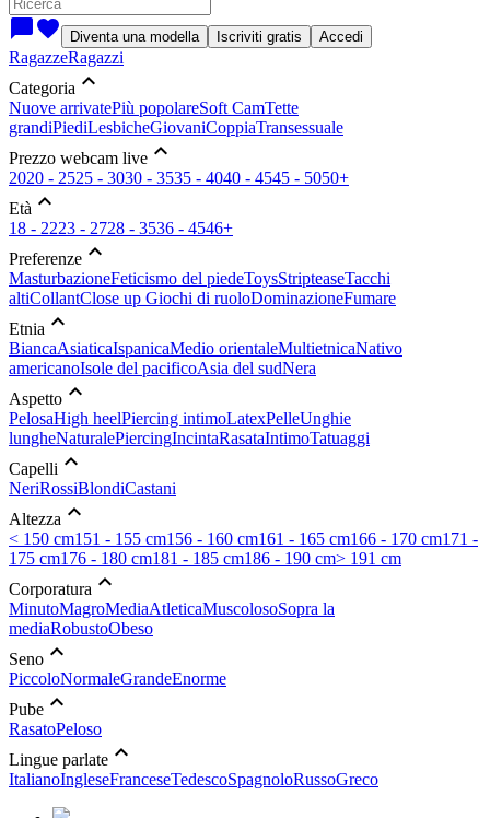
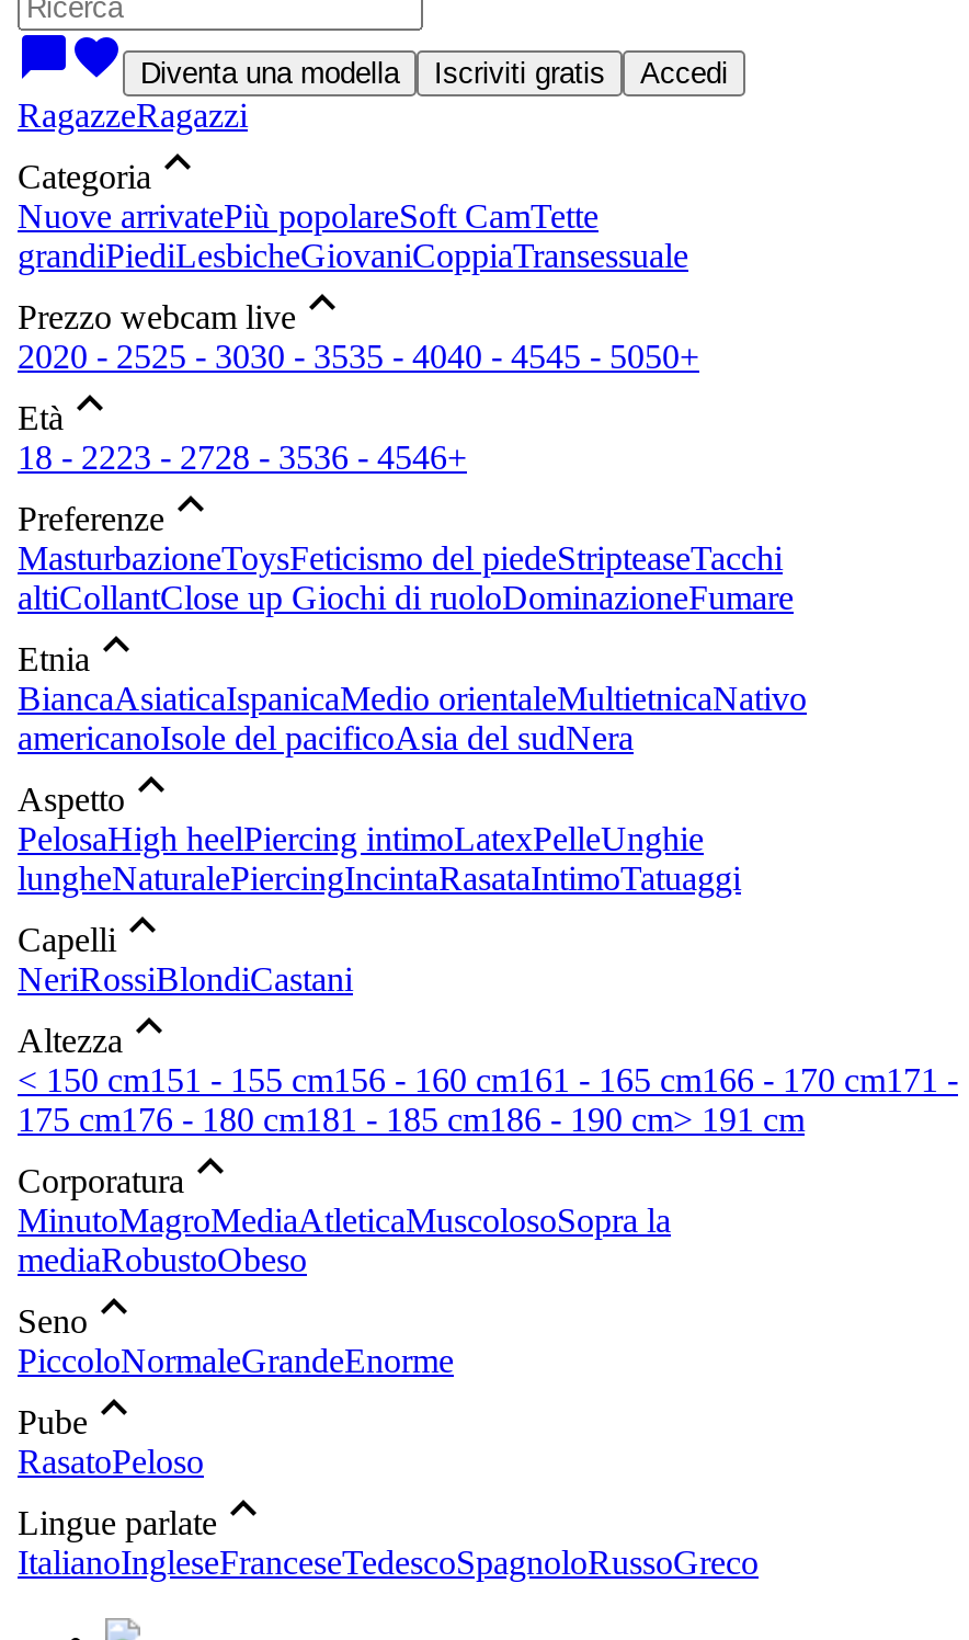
[9,269,390,288] MasturbazioneFeticismo del piedeToysStripteaseTacchi -> [18,539,783,577] MasturbazioneToysFeticismo del piedeStripteaseTacchi

